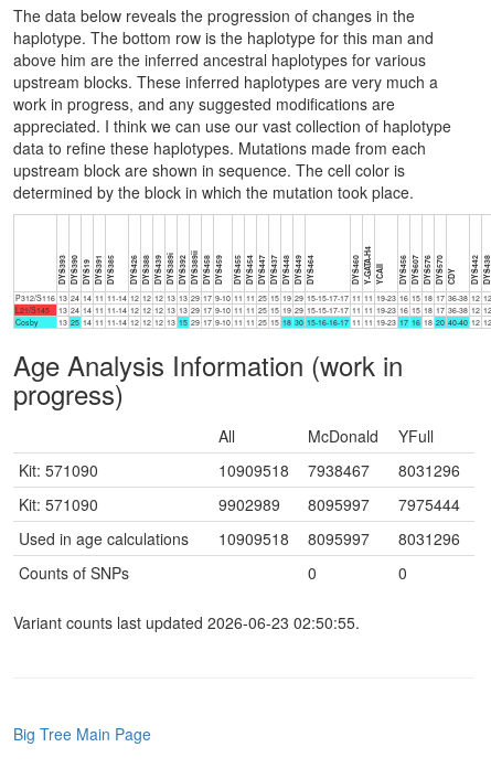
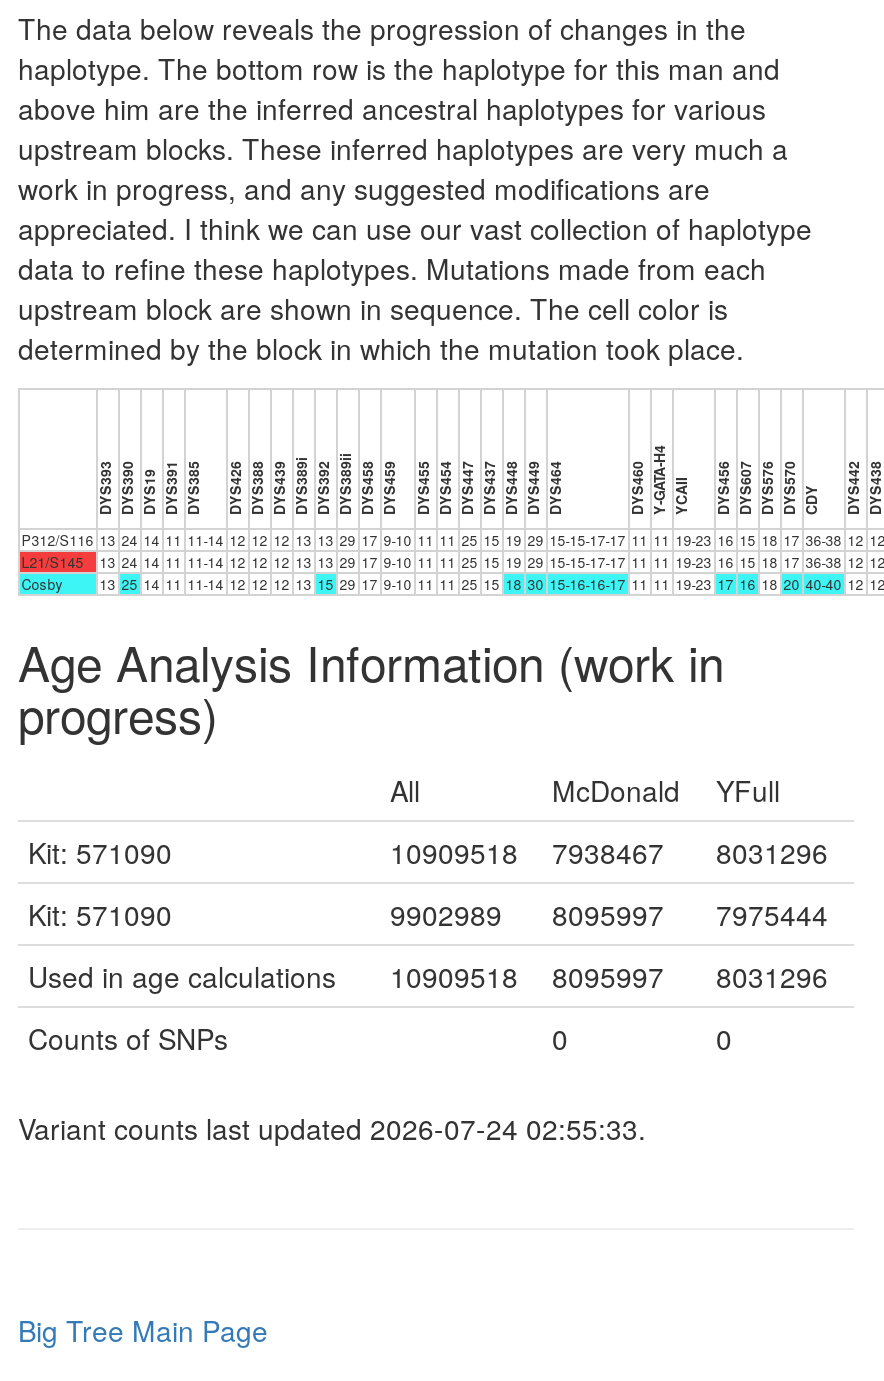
[13,611,360,633] Variant counts last updated 2026-06-23 02:50:55. -> [18,1108,646,1148] Variant counts last updated 2026-07-24 02:55:33.

